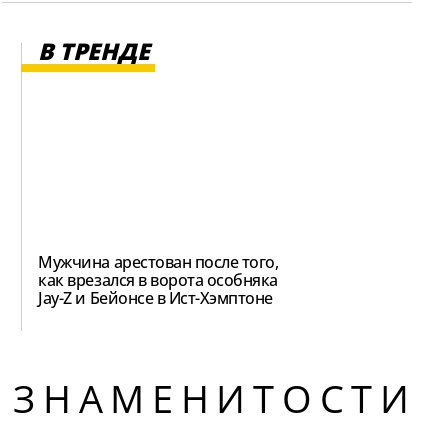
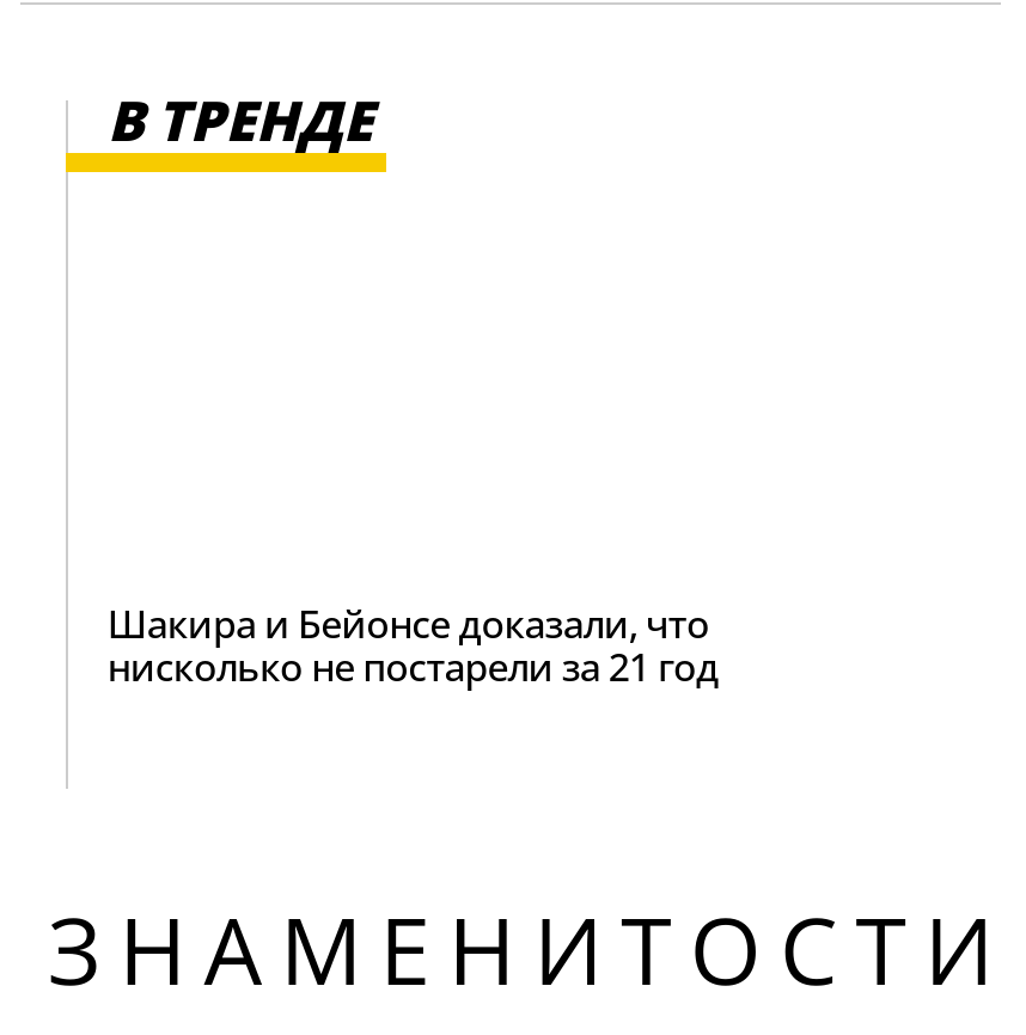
[38,251,278,309] Мужчина арестован после того, | как врезался в ворота особняка | Jay-Z и Бейонсе в Ист-Хэмптоне -> [107,598,719,693] Шакира и Бейонсе доказали, что | нисколько не постарели за 21 год

